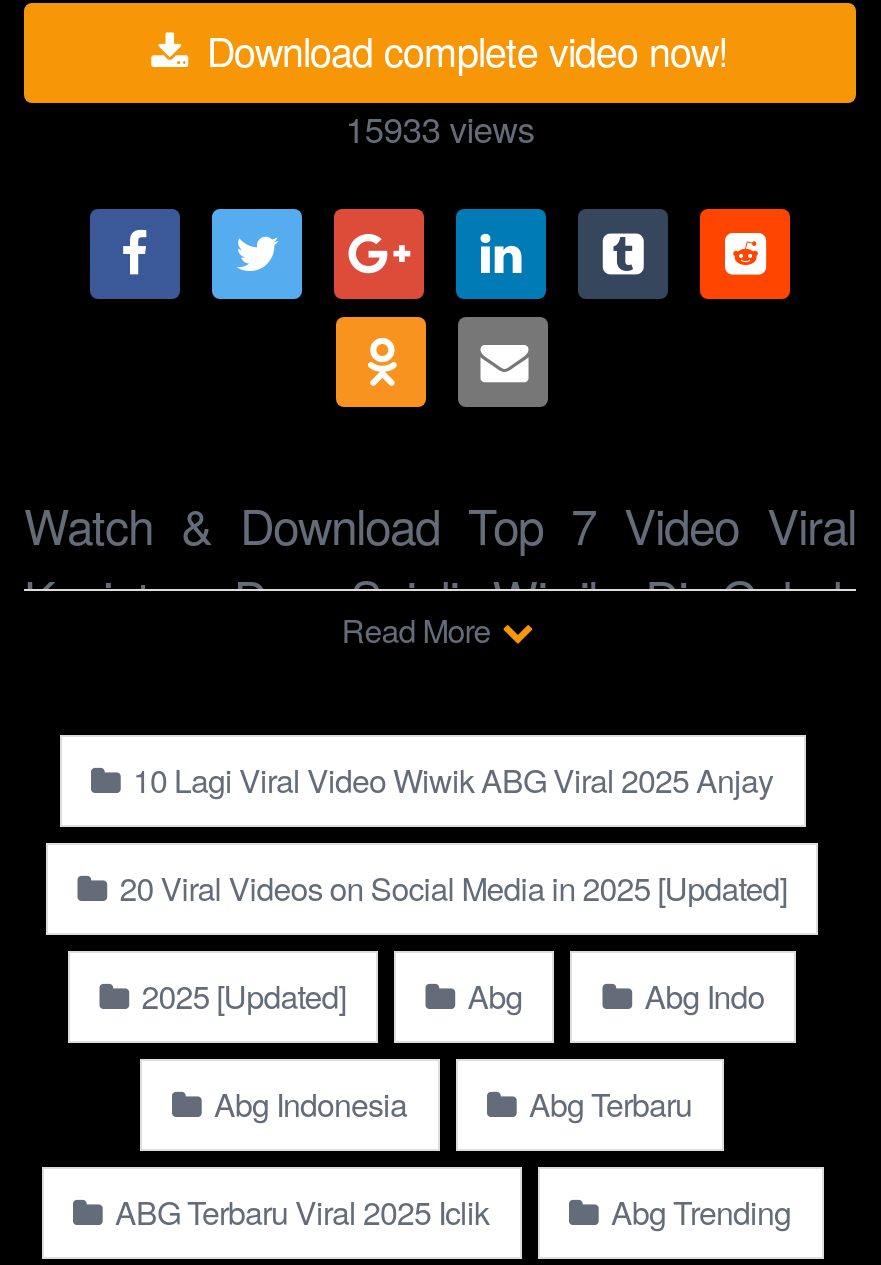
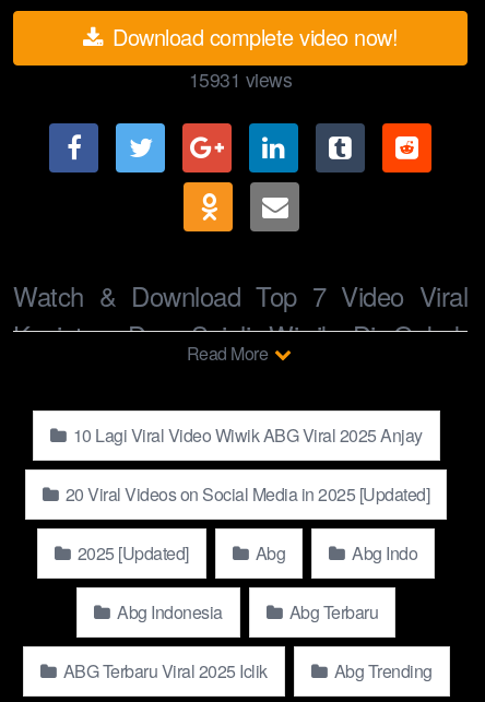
[346,103,534,153] 15933views -> [189,66,292,93] 15931views

